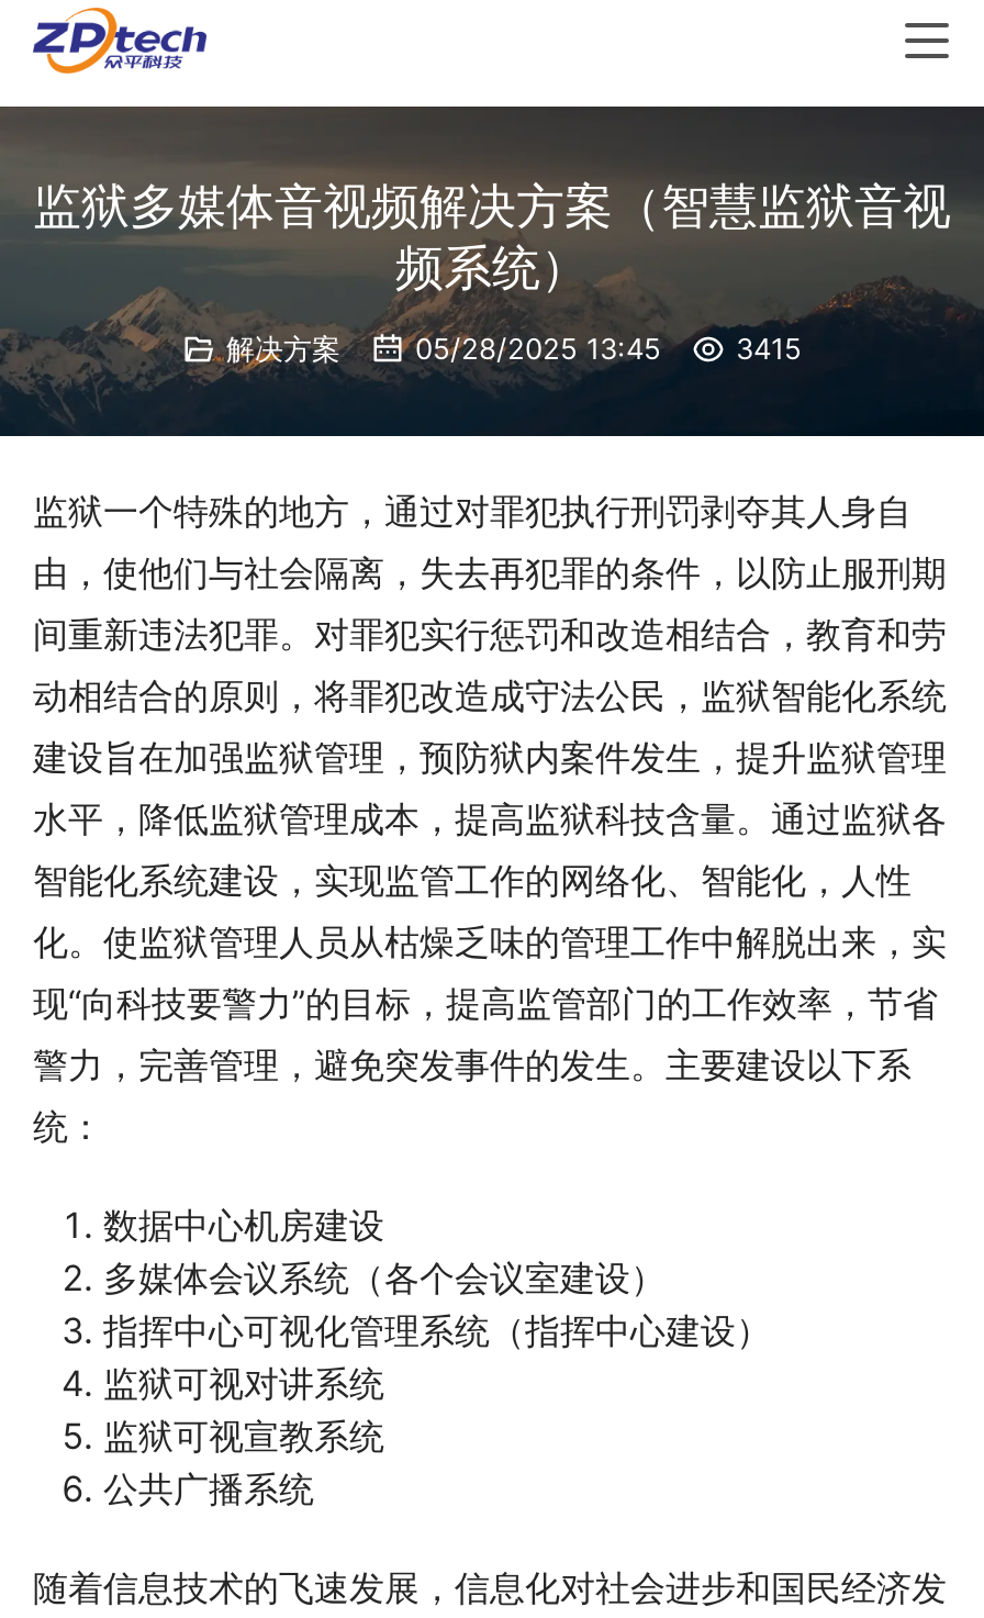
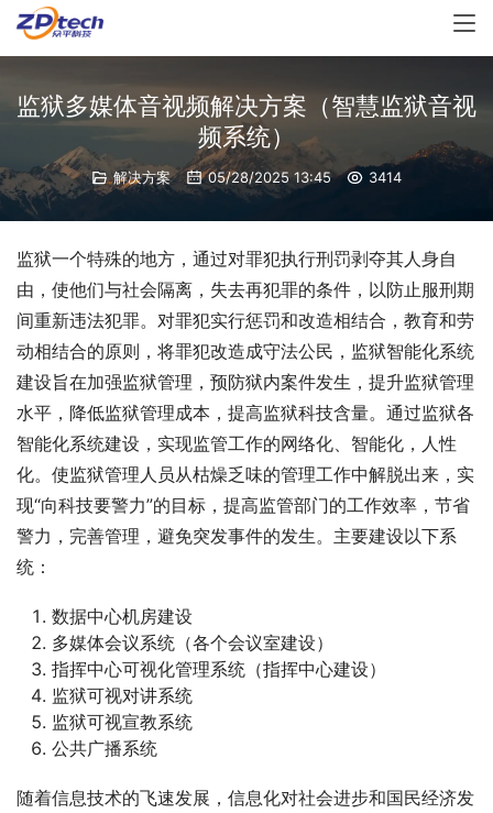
[226,331,802,366] 解决方案 05/28/2025 13:45 3415 -> [113,168,402,186] 解决方案 05/28/2025 13:45 3414

